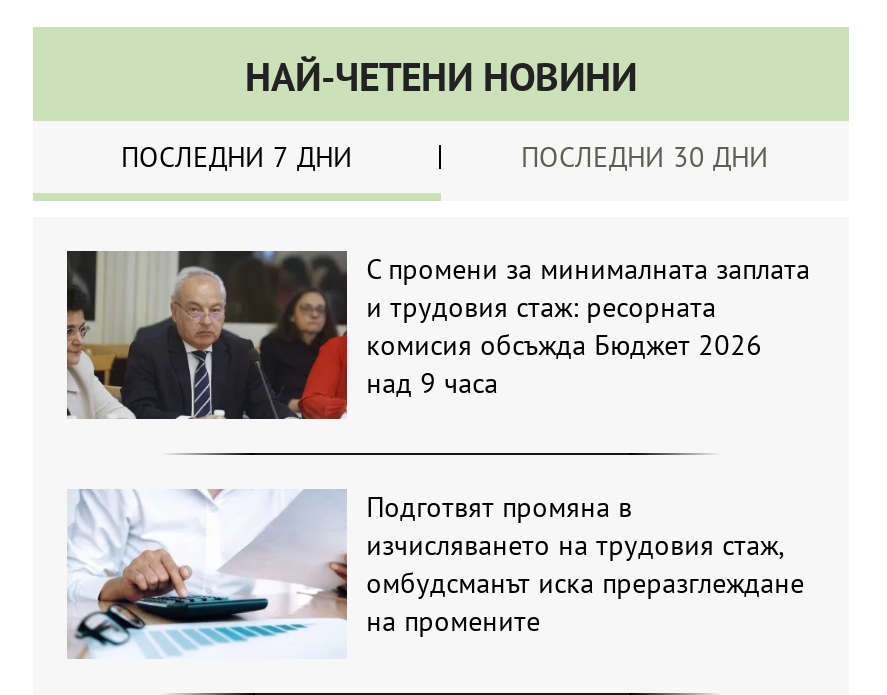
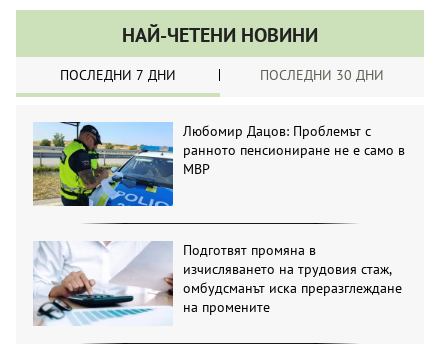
[65,249,810,421] [image] | С промени за минималната заплата | и трудовия стаж: ресорната | комисия обсъжда Бюджет 2026 | над 9 часа -> [33,122,405,207] [image] | Любомир Дацов: Проблемът с | ранното пенсиониране не е само в | МВР

